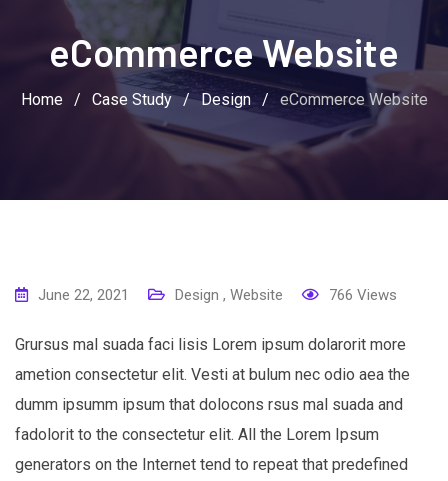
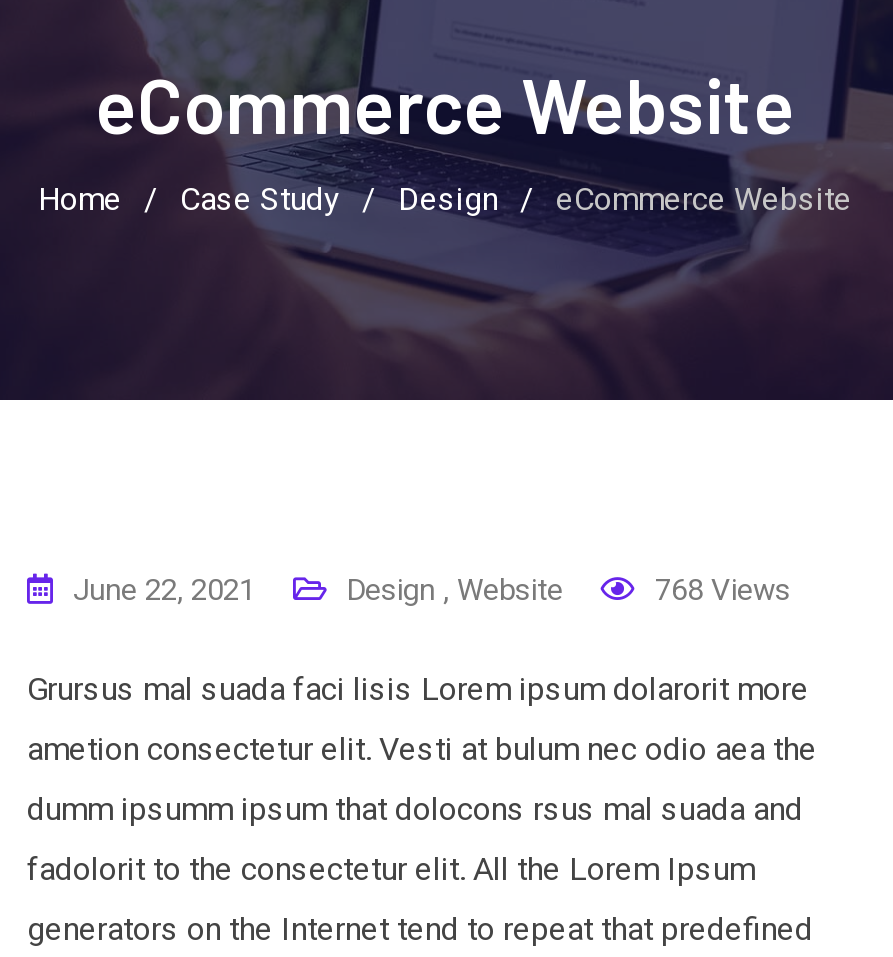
[329,286,397,304] 766 Views -> [655,572,791,608] 768 Views

